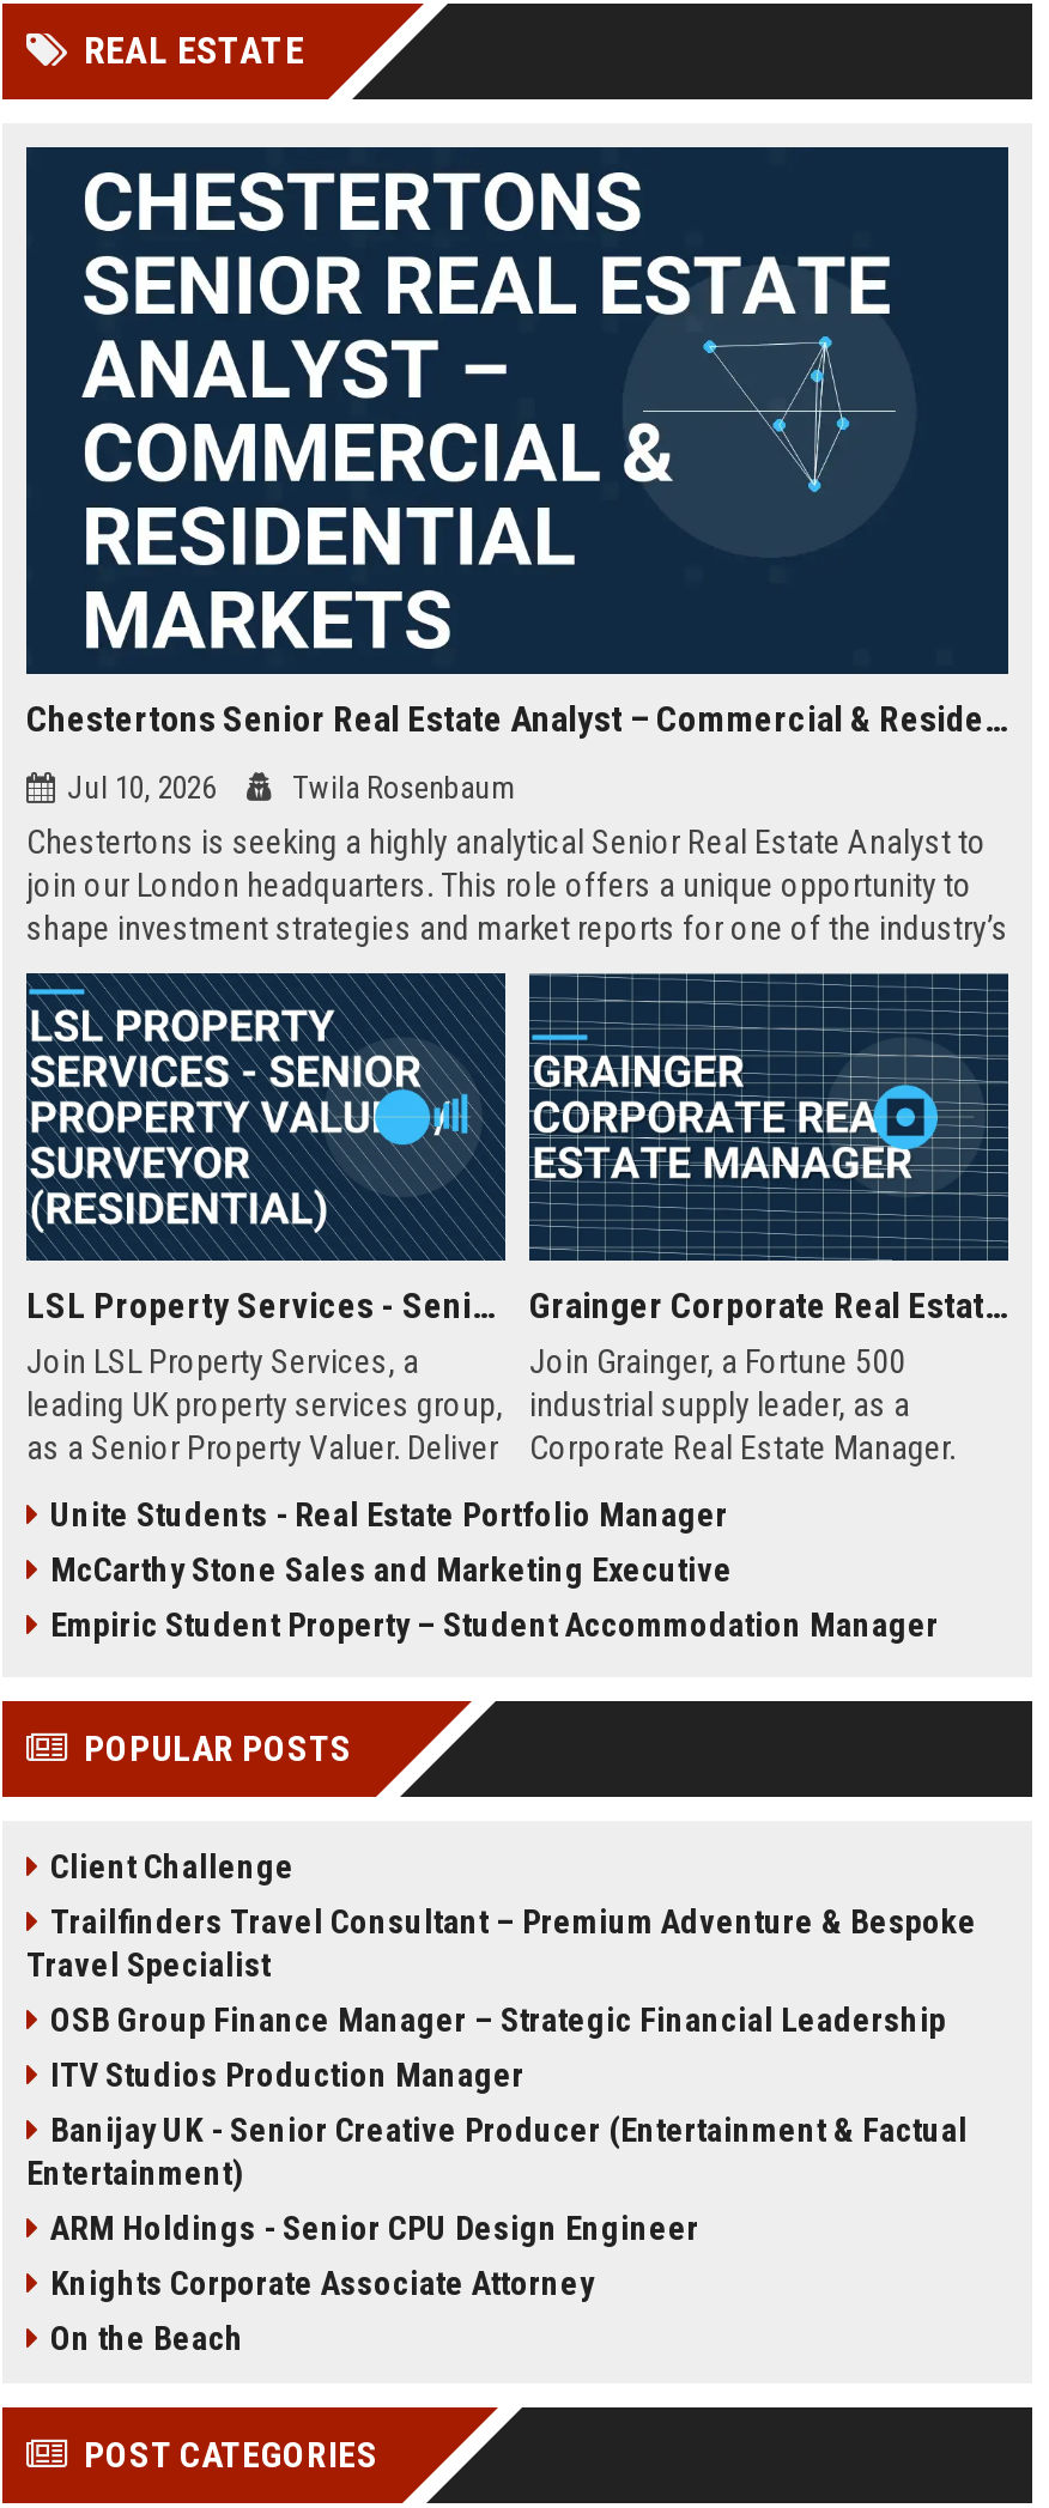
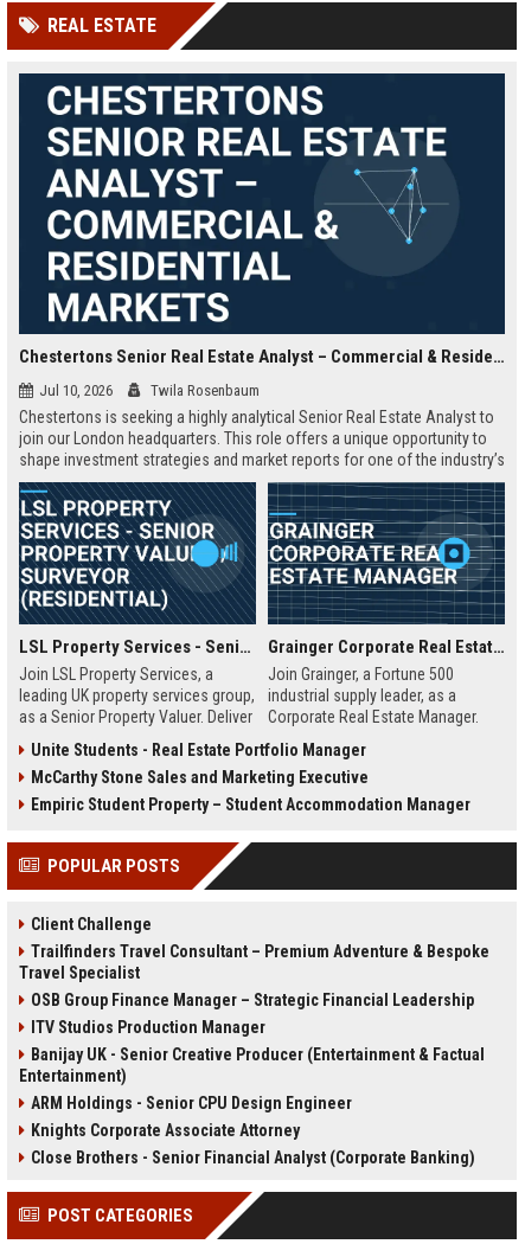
[50,2319,244,2357] On the Beach -> [31,1148,475,1167] Close Brothers - Senior Financial Analyst (Corporate Banking)

